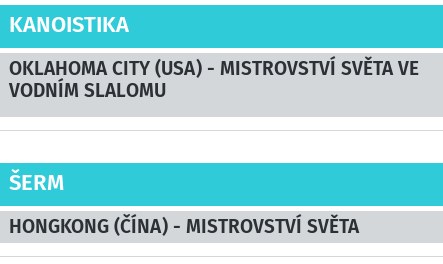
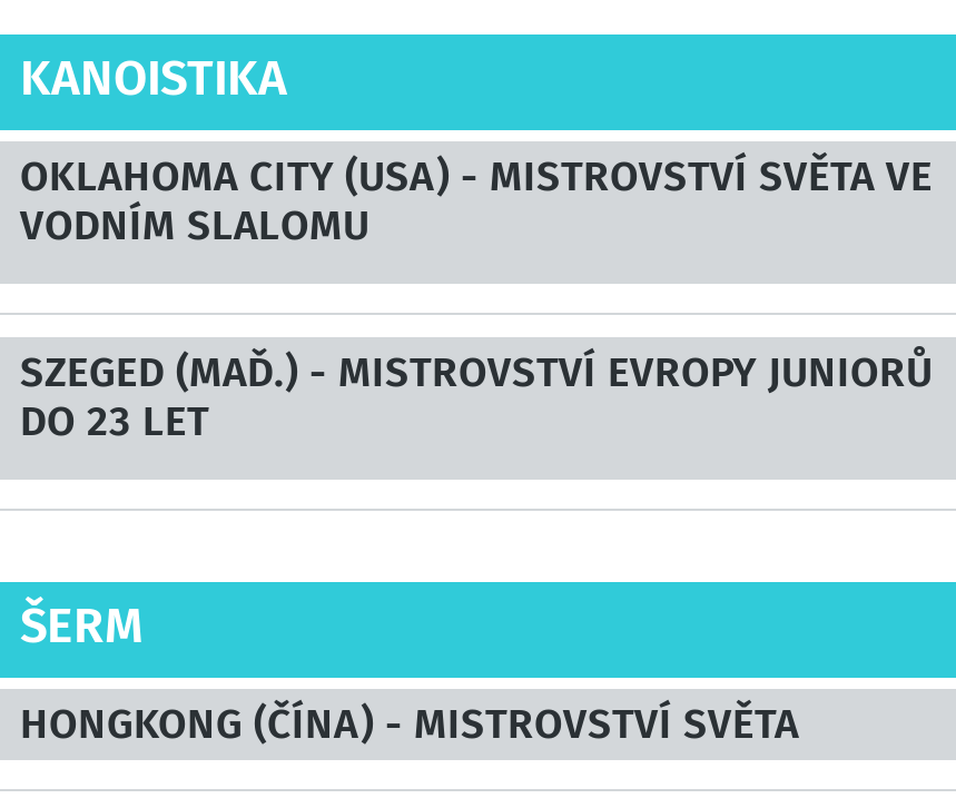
none -> [20,348,933,446] SZEGED (MAĎ.) - MISTROVSTVÍ EVROPY JUNIORŮ | DO 23 LET

